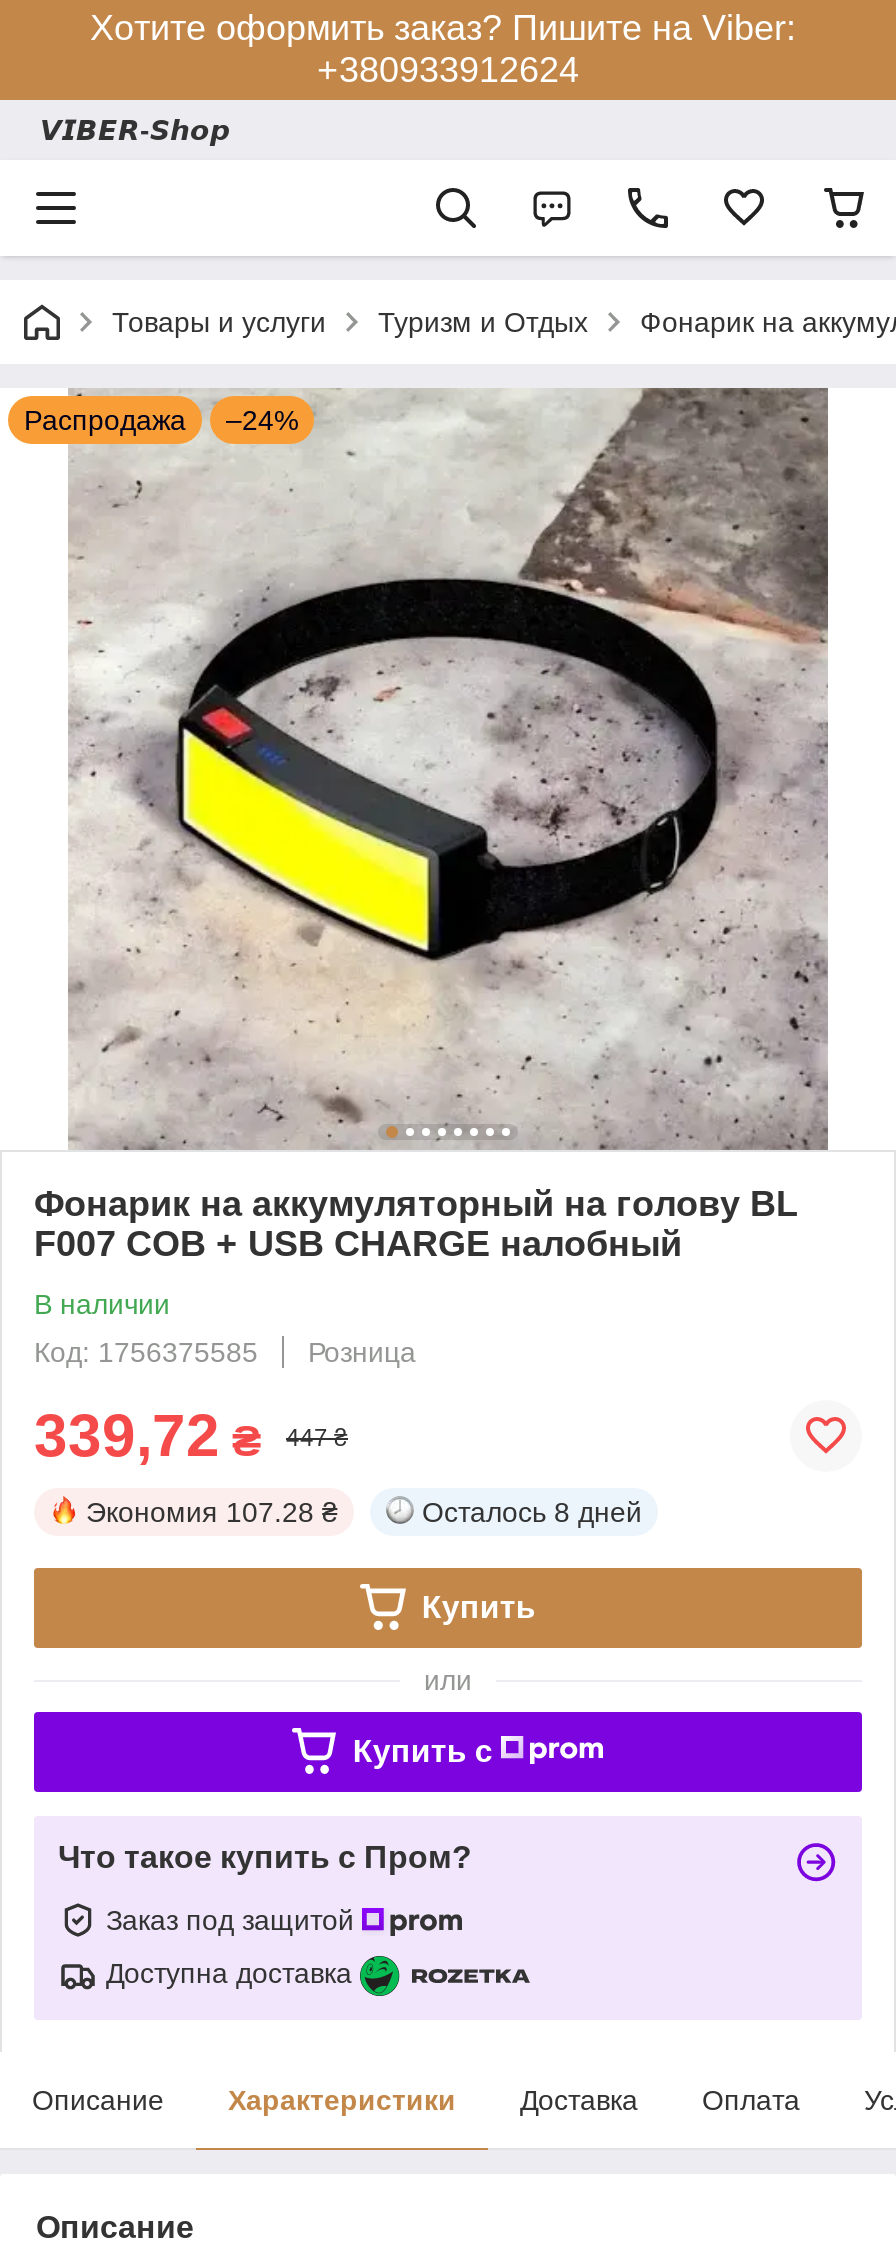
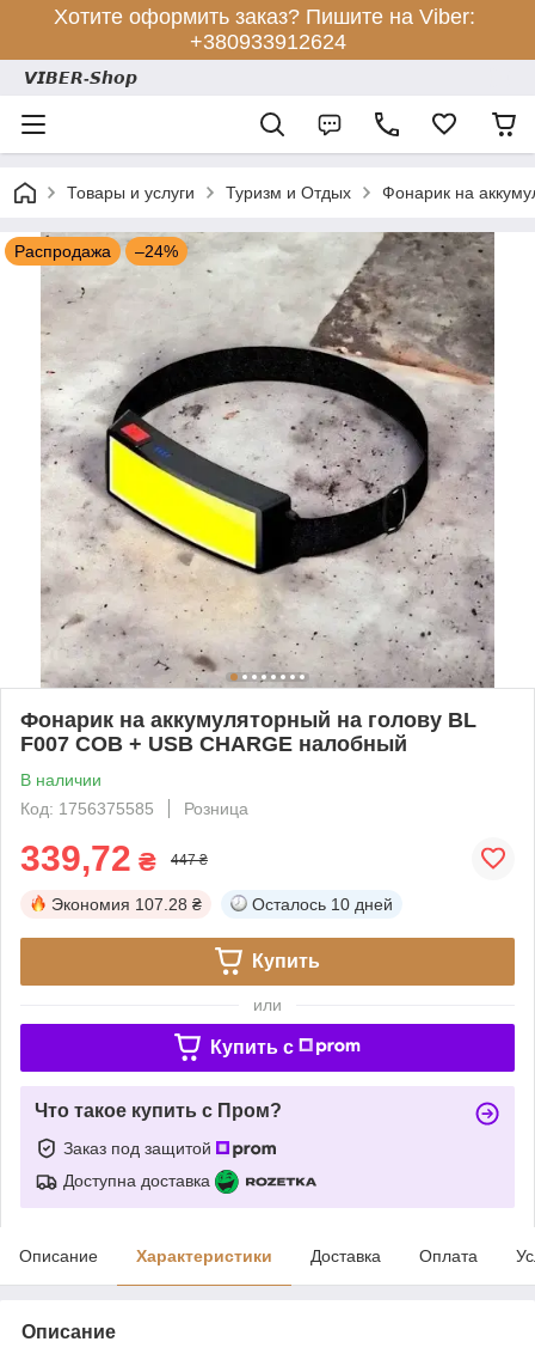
[422,1496,642,1528] Осталось 8 дней -> [252,894,393,914] Осталось 10 дней

